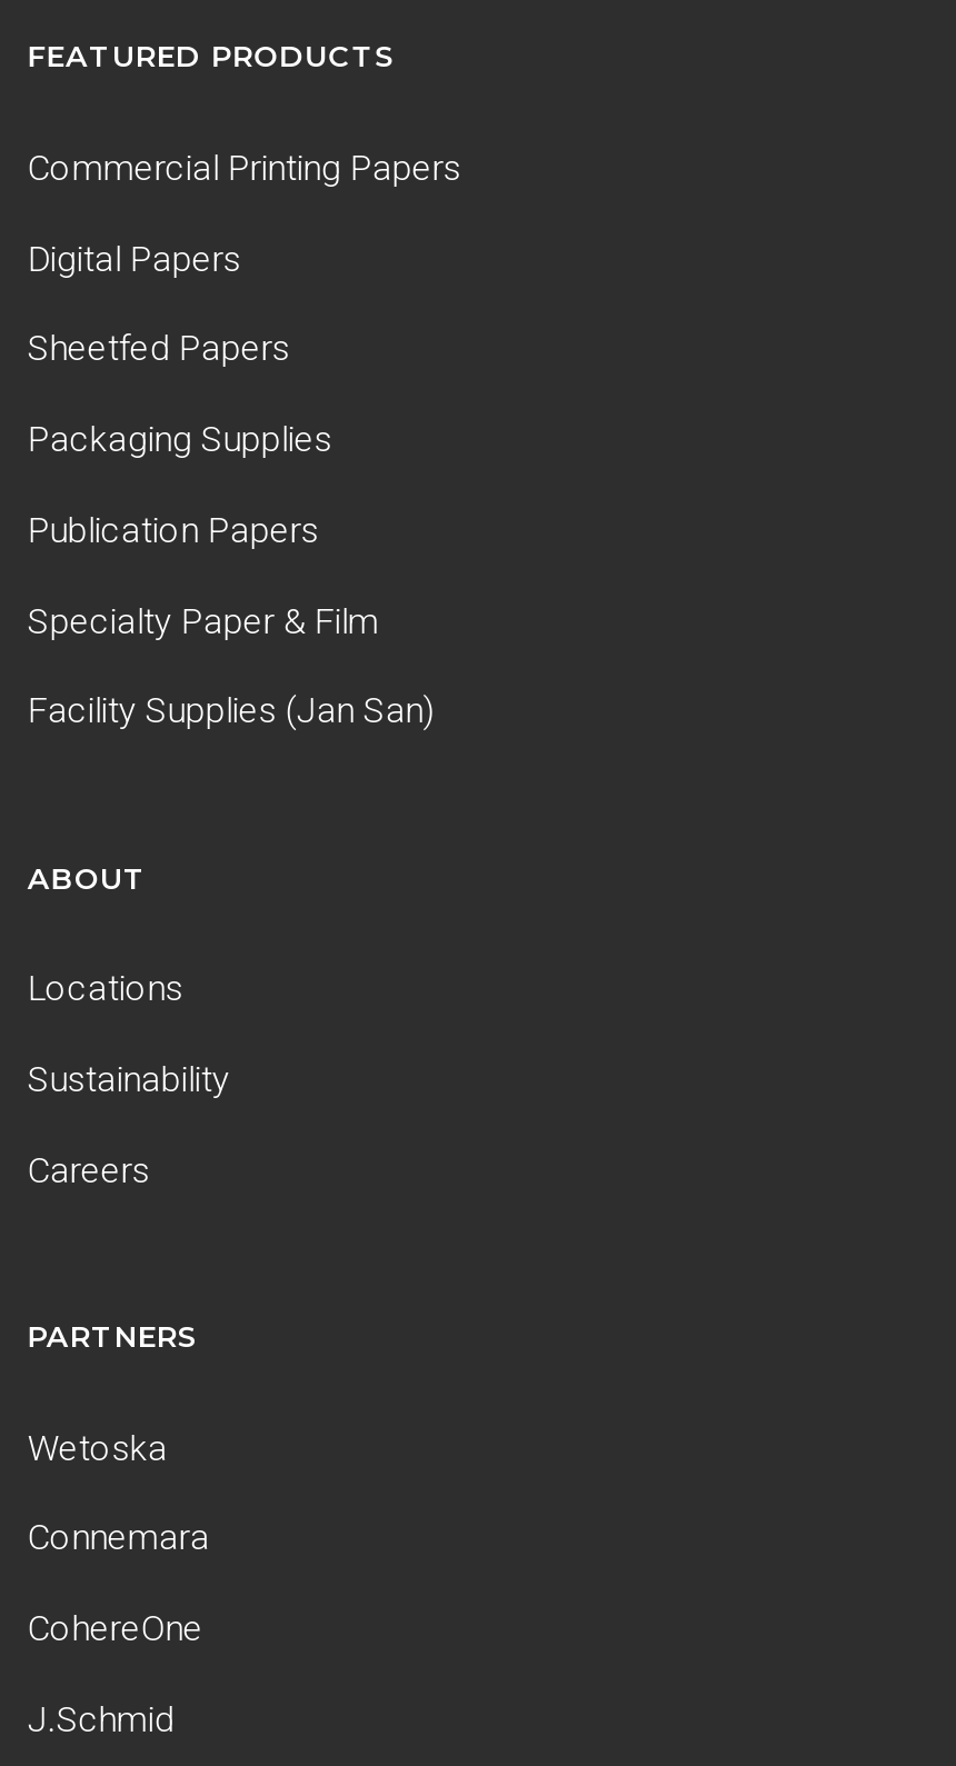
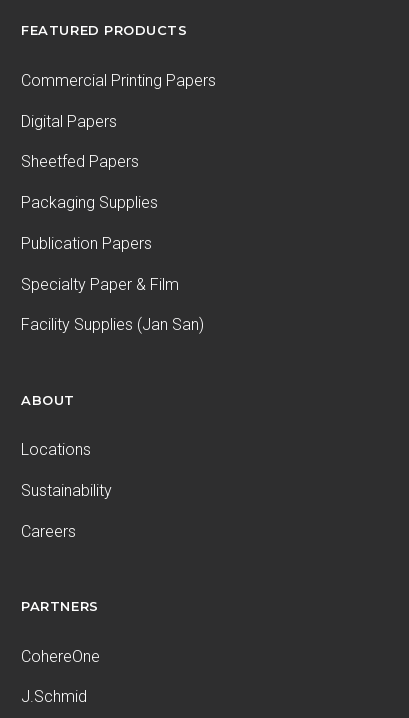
[28,1426,210,1559] Wetoska | Connemara -> none

